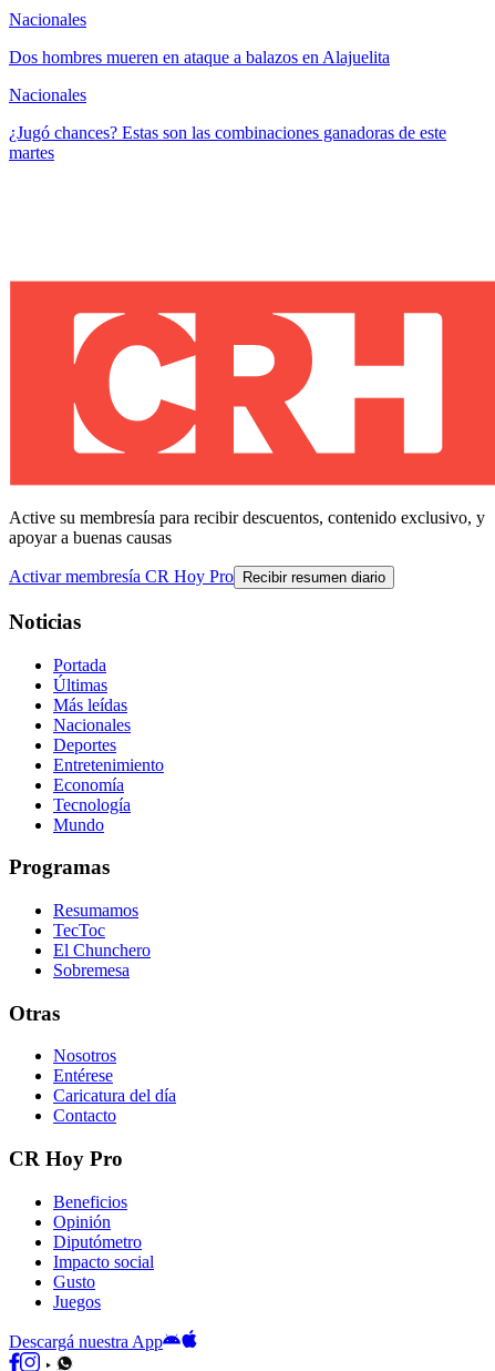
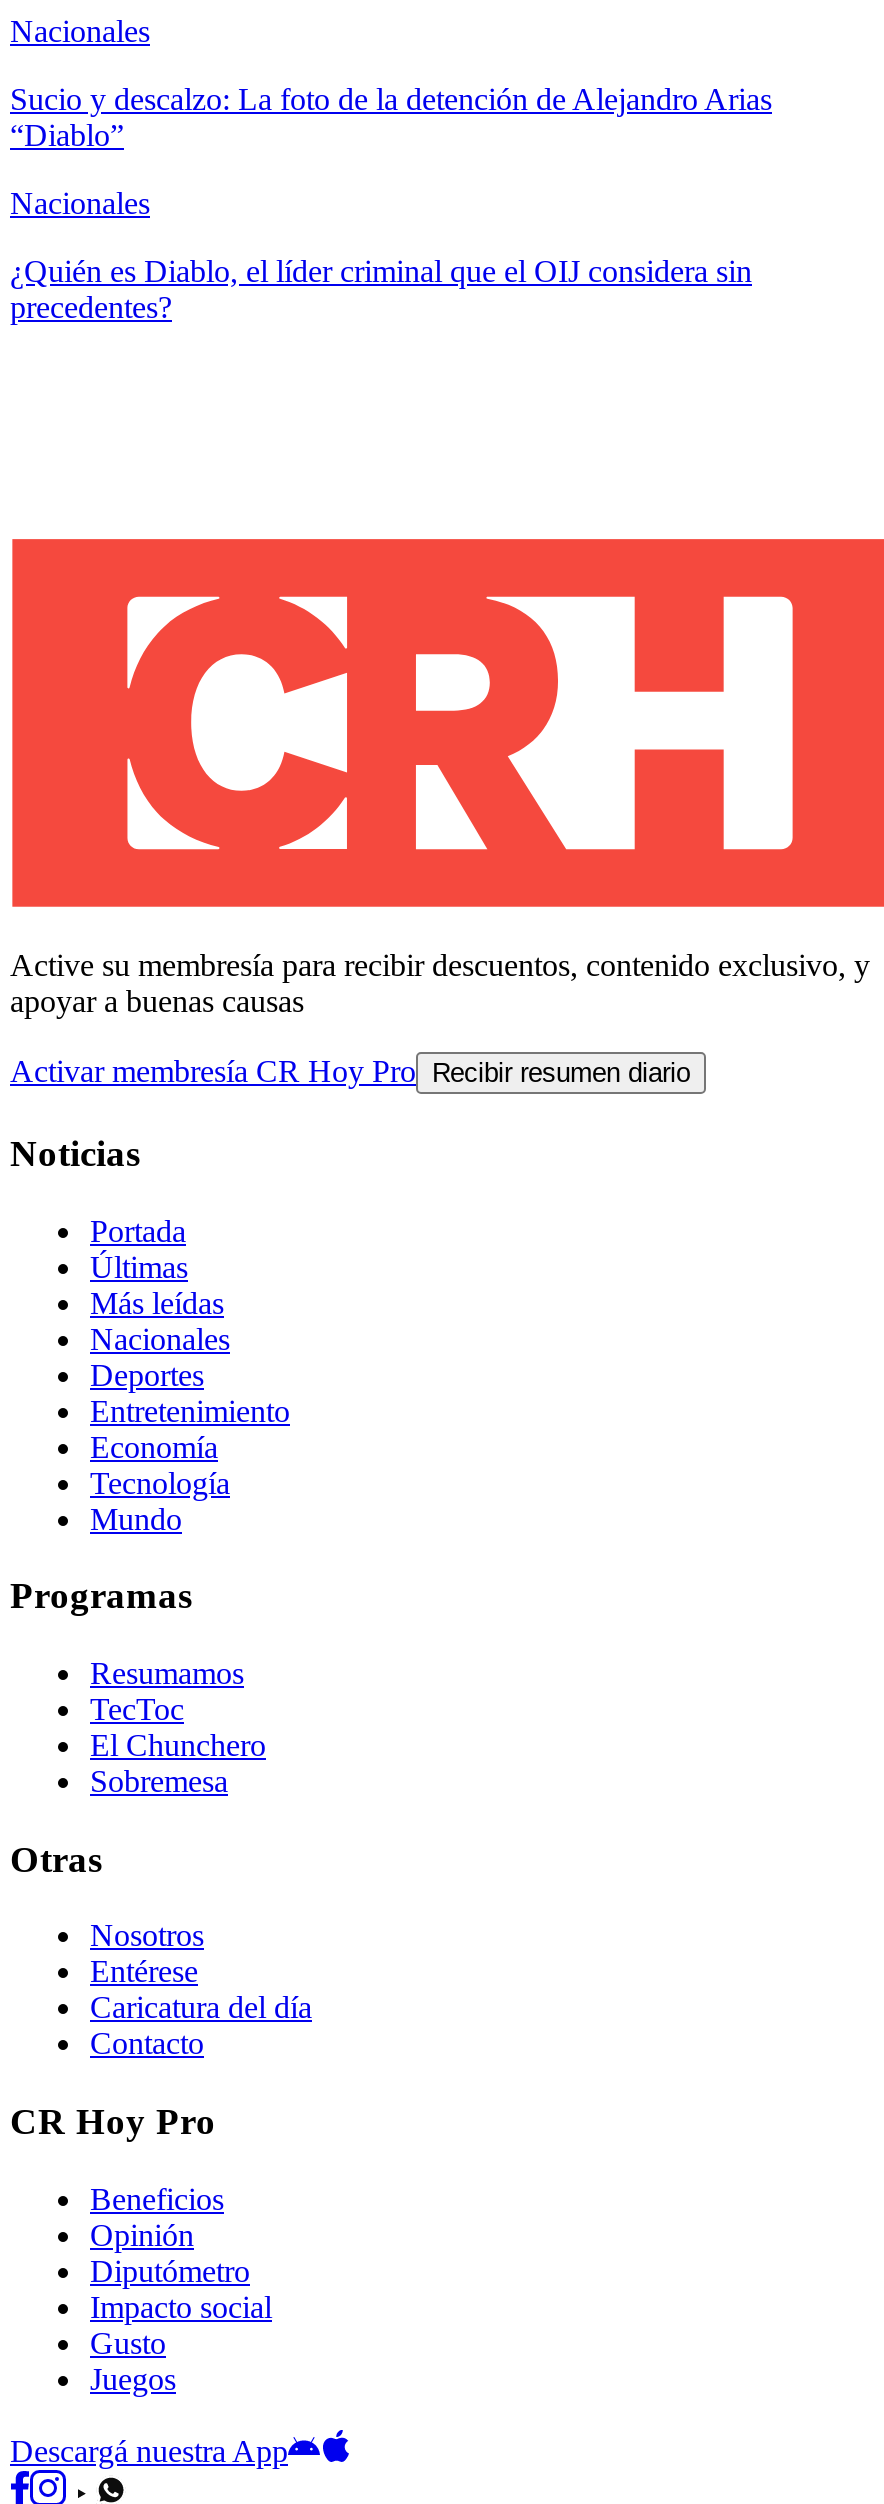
[9,48,390,67] Dos hombres mueren en ataque a balazos en Alajuelita -> [10,82,772,152] Sucio y descalzo: La foto de la detención de Alejandro Arias | “Diablo”
[9,123,446,162] ¿Jugó chances? Estas son las combinaciones ganadoras de este | martes -> [10,254,752,324] ¿Quién es Diablo, el líder criminal que el OIJ considera sin | precedentes?

